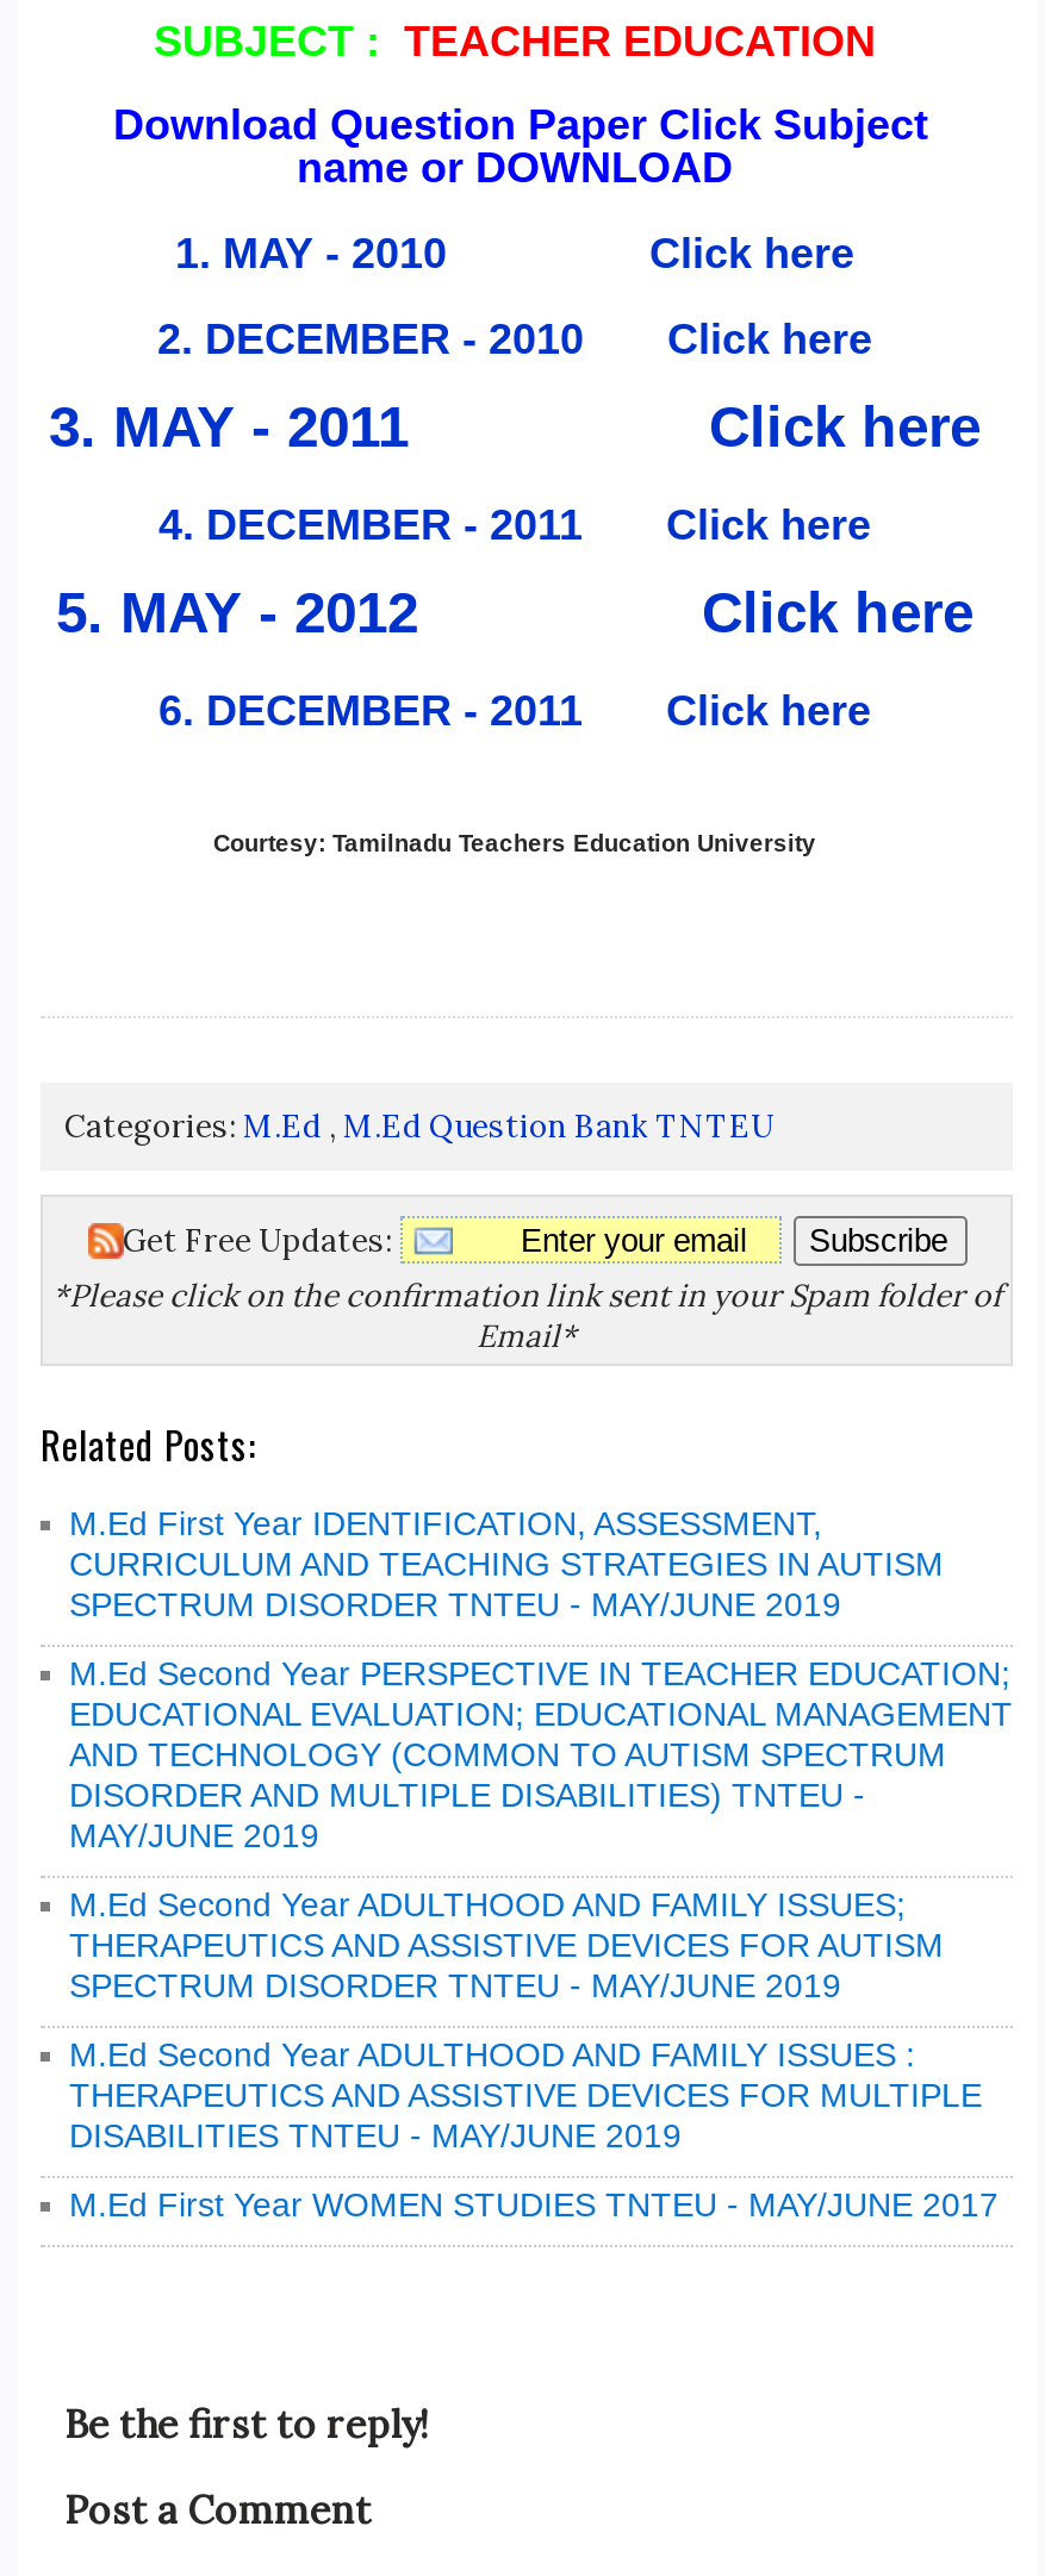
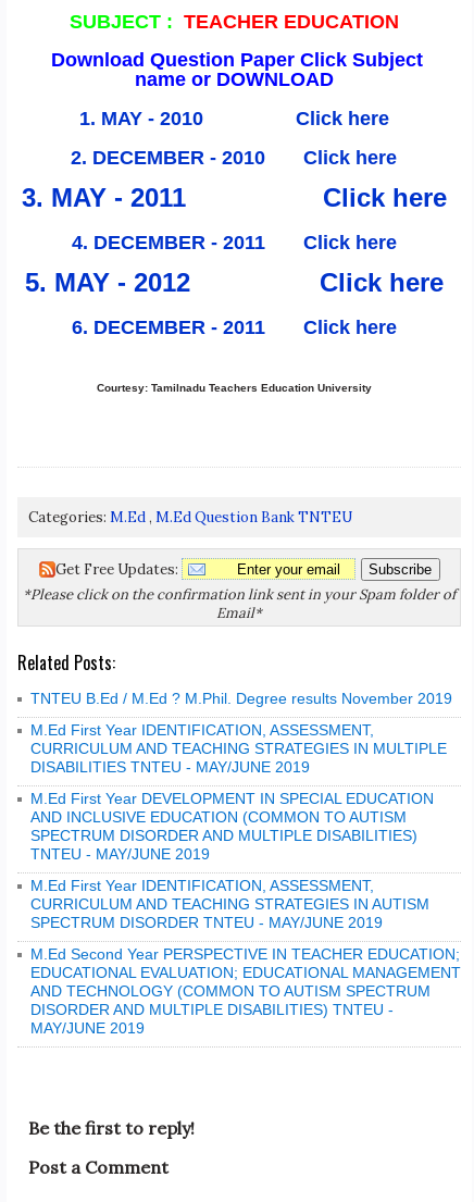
none -> [30,690,452,863] TNTEU B.Ed / M.Ed ? M.Phil. Degree results November 2019 | M.Ed First Year IDENTIFICATION, ASSESSMENT, | CURRICULUM AND TEACHING STRATEGIES IN MULTIPLE | M.Ed First Year DEVELOPMENT IN SPECIAL EDUCATION | AND INCLUSIVE EDUCATION (COMMON TO AUTISM | SPECTRUM DISORDER AND MULTIPLE DISABILITIES) | TNTEU - MAY/JUNE 2019
moved [69,1504,1013,1854] -> [30,877,461,1037]: M.Ed First Year IDENTIFICATION, ASSESSMENT, | CURRICULUM AND TEACHING STRATEGIES IN AUTISM | SPECTRUM DISORDER TNTEU - MAY/JUNE 2019 | M.Ed Second Year PERSPECTIVE IN TEACHER EDUCATION; | EDUCATIONAL EVALUATION; EDUCATIONAL MANAGEMENT | AND TECHNOLOGY (COMMON TO AUTISM SPECTRUM | DISORDER AND MULTIPLE DISABILITIES) TNTEU - | MAY/JUNE 2019
[69,1885,999,2223] M.Ed Second Year ADULTHOOD AND FAMILY ISSUES; | THERAPEUTICS AND ASSISTIVE DEVICES FOR AUTISM | SPECTRUM DISORDER TNTEU - MAY/JUNE 2019 | M.Ed Second Year ADULTHOOD AND FAMILY ISSUES : | THERAPEUTICS AND ASSISTIVE DEVICES FOR MULTIPLE | M.Ed First Year WOMEN STUDIES TNTEU - MAY/JUNE 2017 -> none
moved [69,2116,682,2154] -> [30,758,310,776]: DISABILITIES TNTEU - MAY/JUNE 2019

